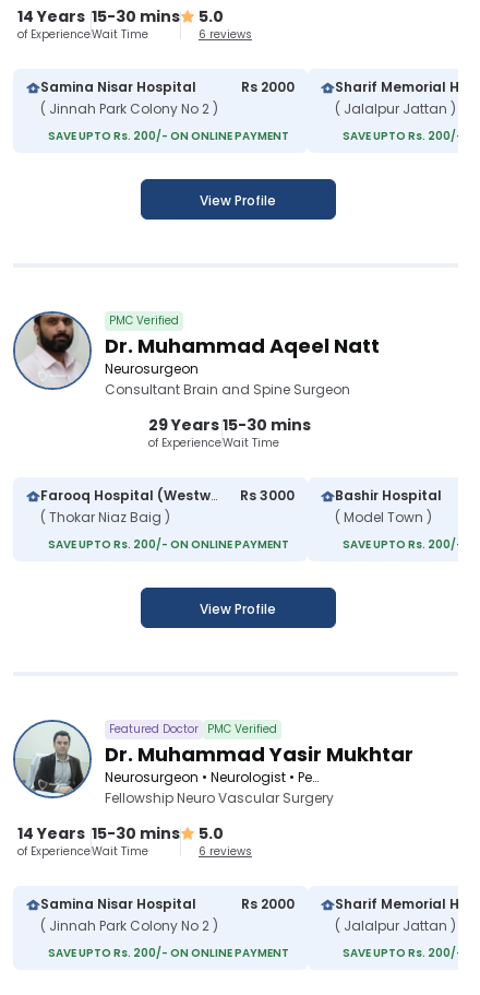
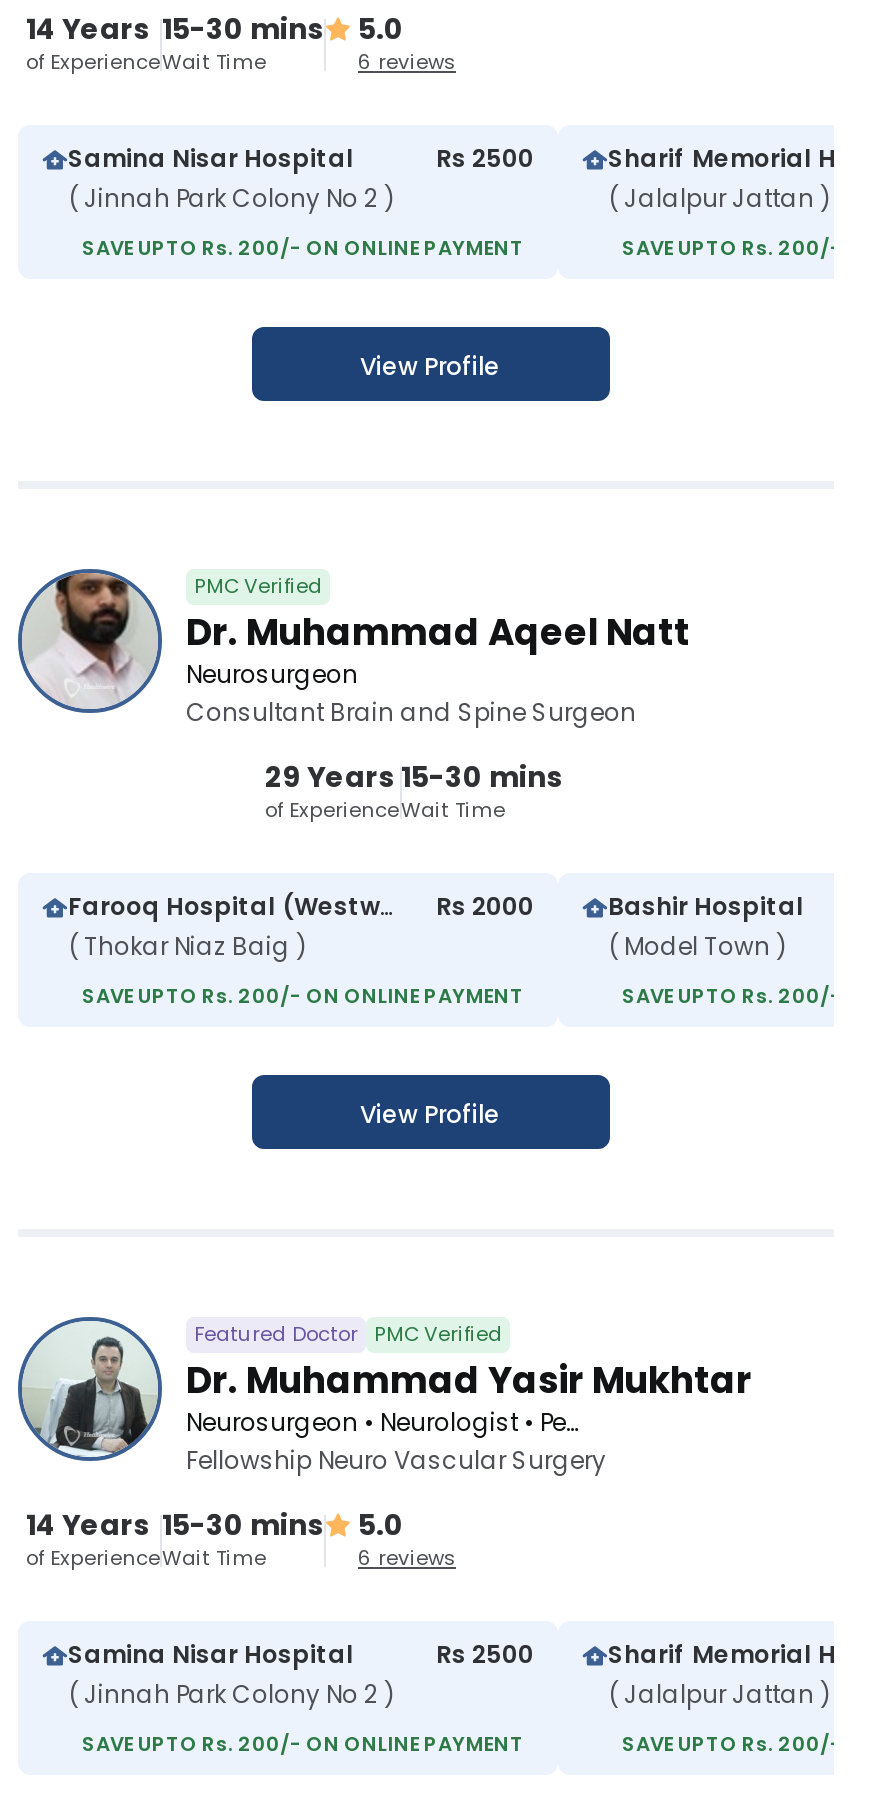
[241,78,295,96] Rs 2000 -> [436,141,534,175] Rs 2500
[240,486,295,505] Rs 3000 -> [436,889,534,923] Rs 2000
[241,895,295,913] Rs 2000 -> [436,1637,534,1671] Rs 2500

